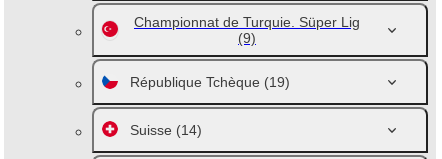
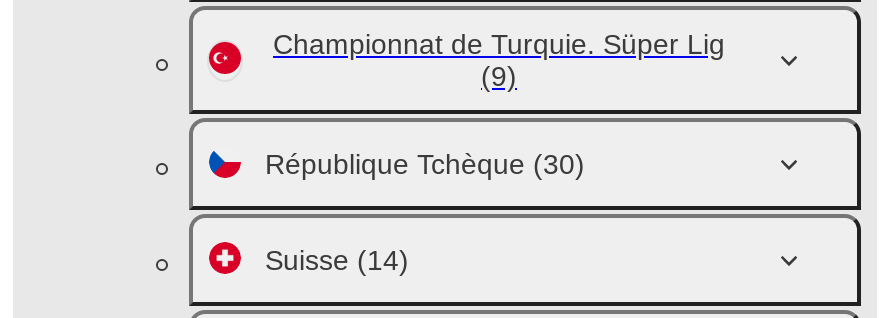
[130,74,290,90] République Tchèque (19) -> [265,148,585,180] République Tchèque (30)

